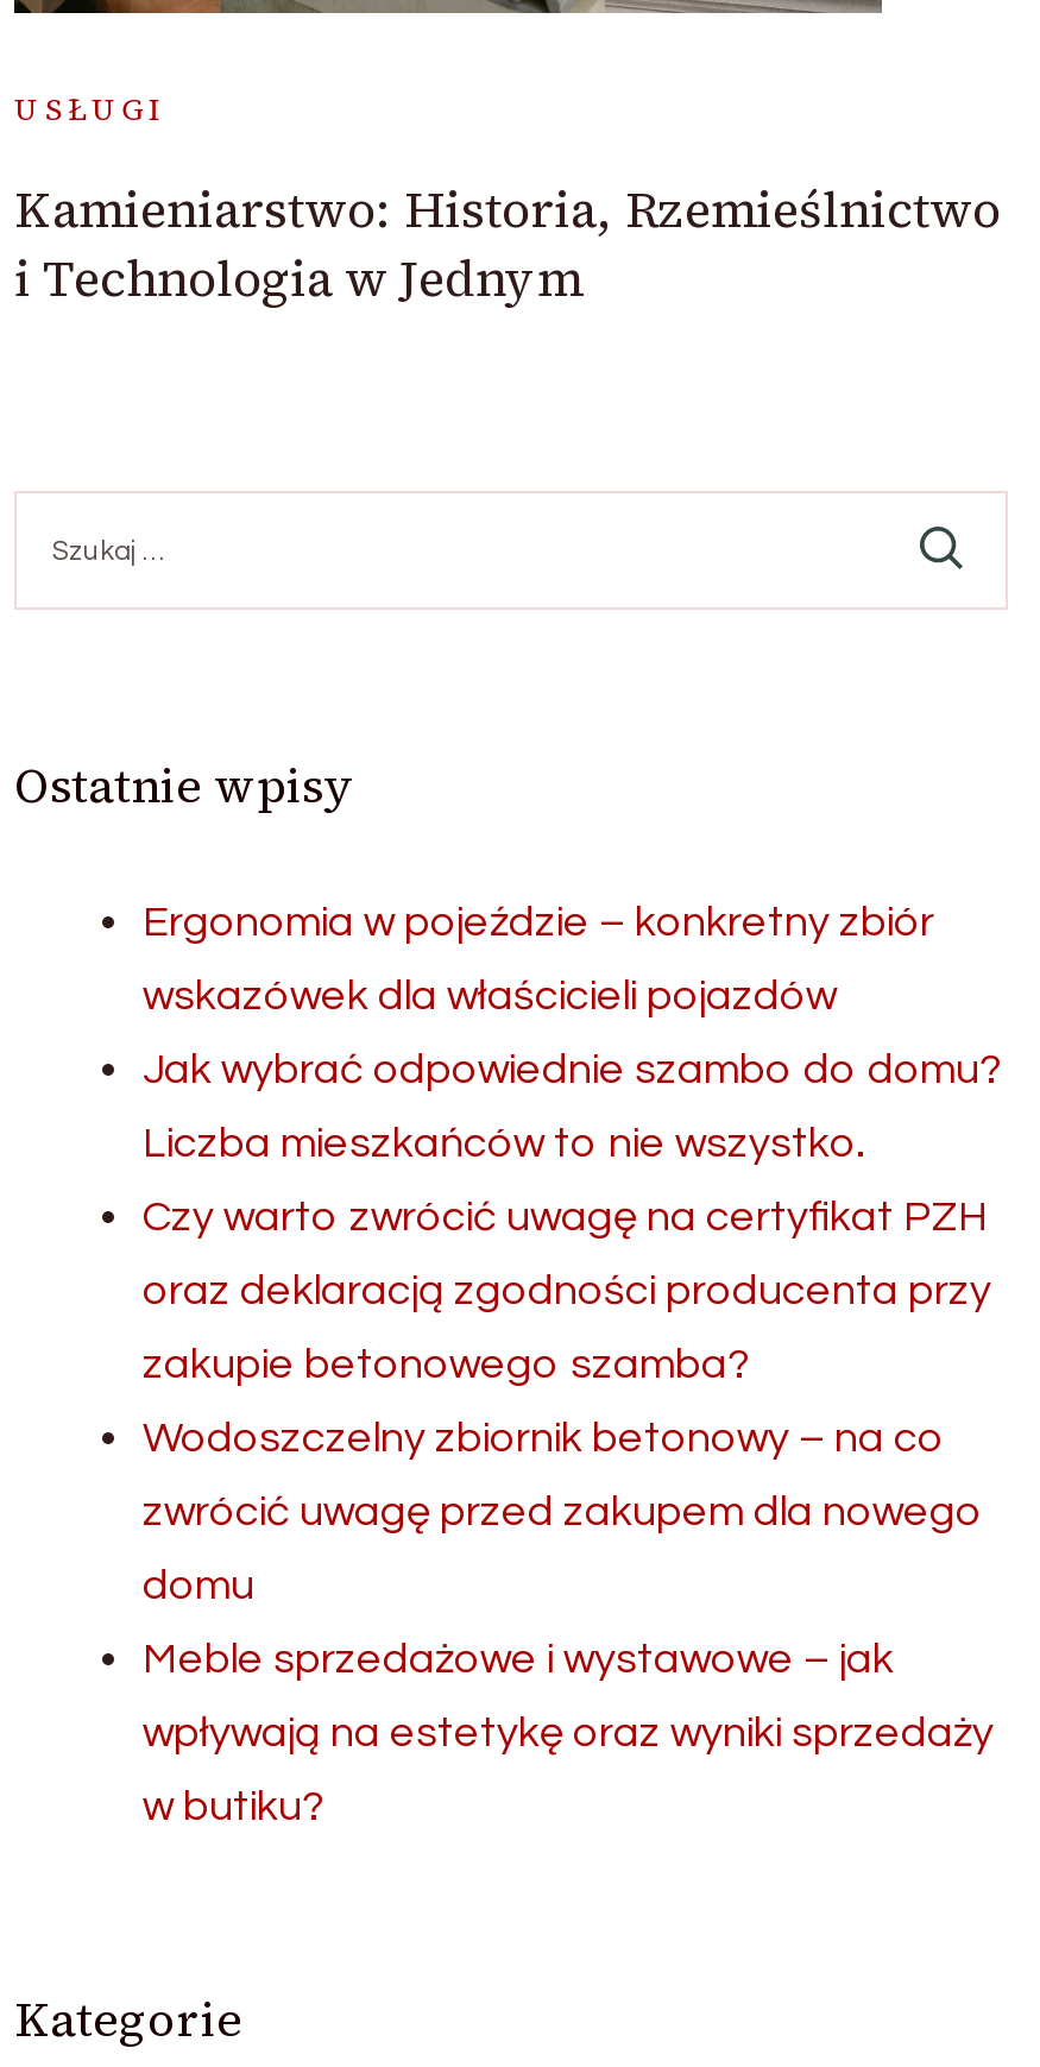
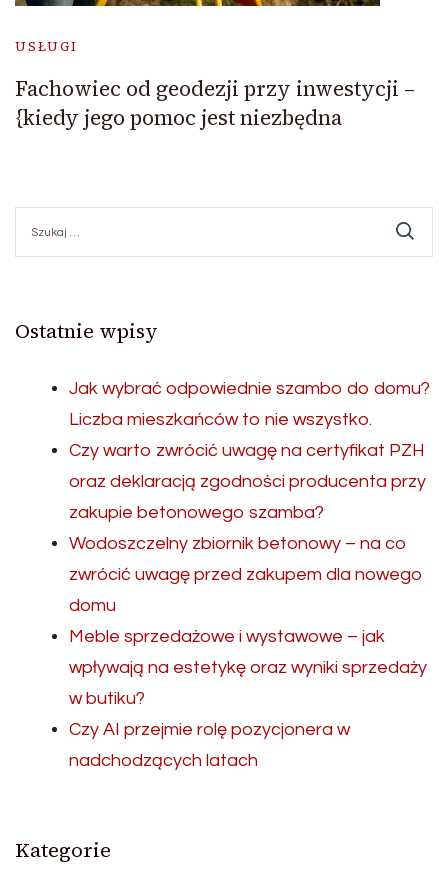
[14,175,1001,313] Kamieniarstwo: Historia, Rzemieślnictwo | i Technologia w Jednym -> [15,73,415,131] Fachowiec od geodezji przy inwestycji – | {kiedy jego pomoc jest niezbędna
[143,900,934,1019] Ergonomia w pojeździe – konkretny zbiór | wskazówek dla właścicieli pojazdów -> none
moved [143,1047,1001,1829] -> [69,378,430,707]: Jak wybrać odpowiednie szambo do domu? | Liczba mieszkańców to nie wszystko. | Czy warto zwrócić uwagę na certyfikat PZH | ... | wpływają na estetykę oraz wyniki sprzedaży | w butiku?
none -> [69,719,350,769] Czy AI przejmie rolę pozycjonera w | nadchodzących latach

